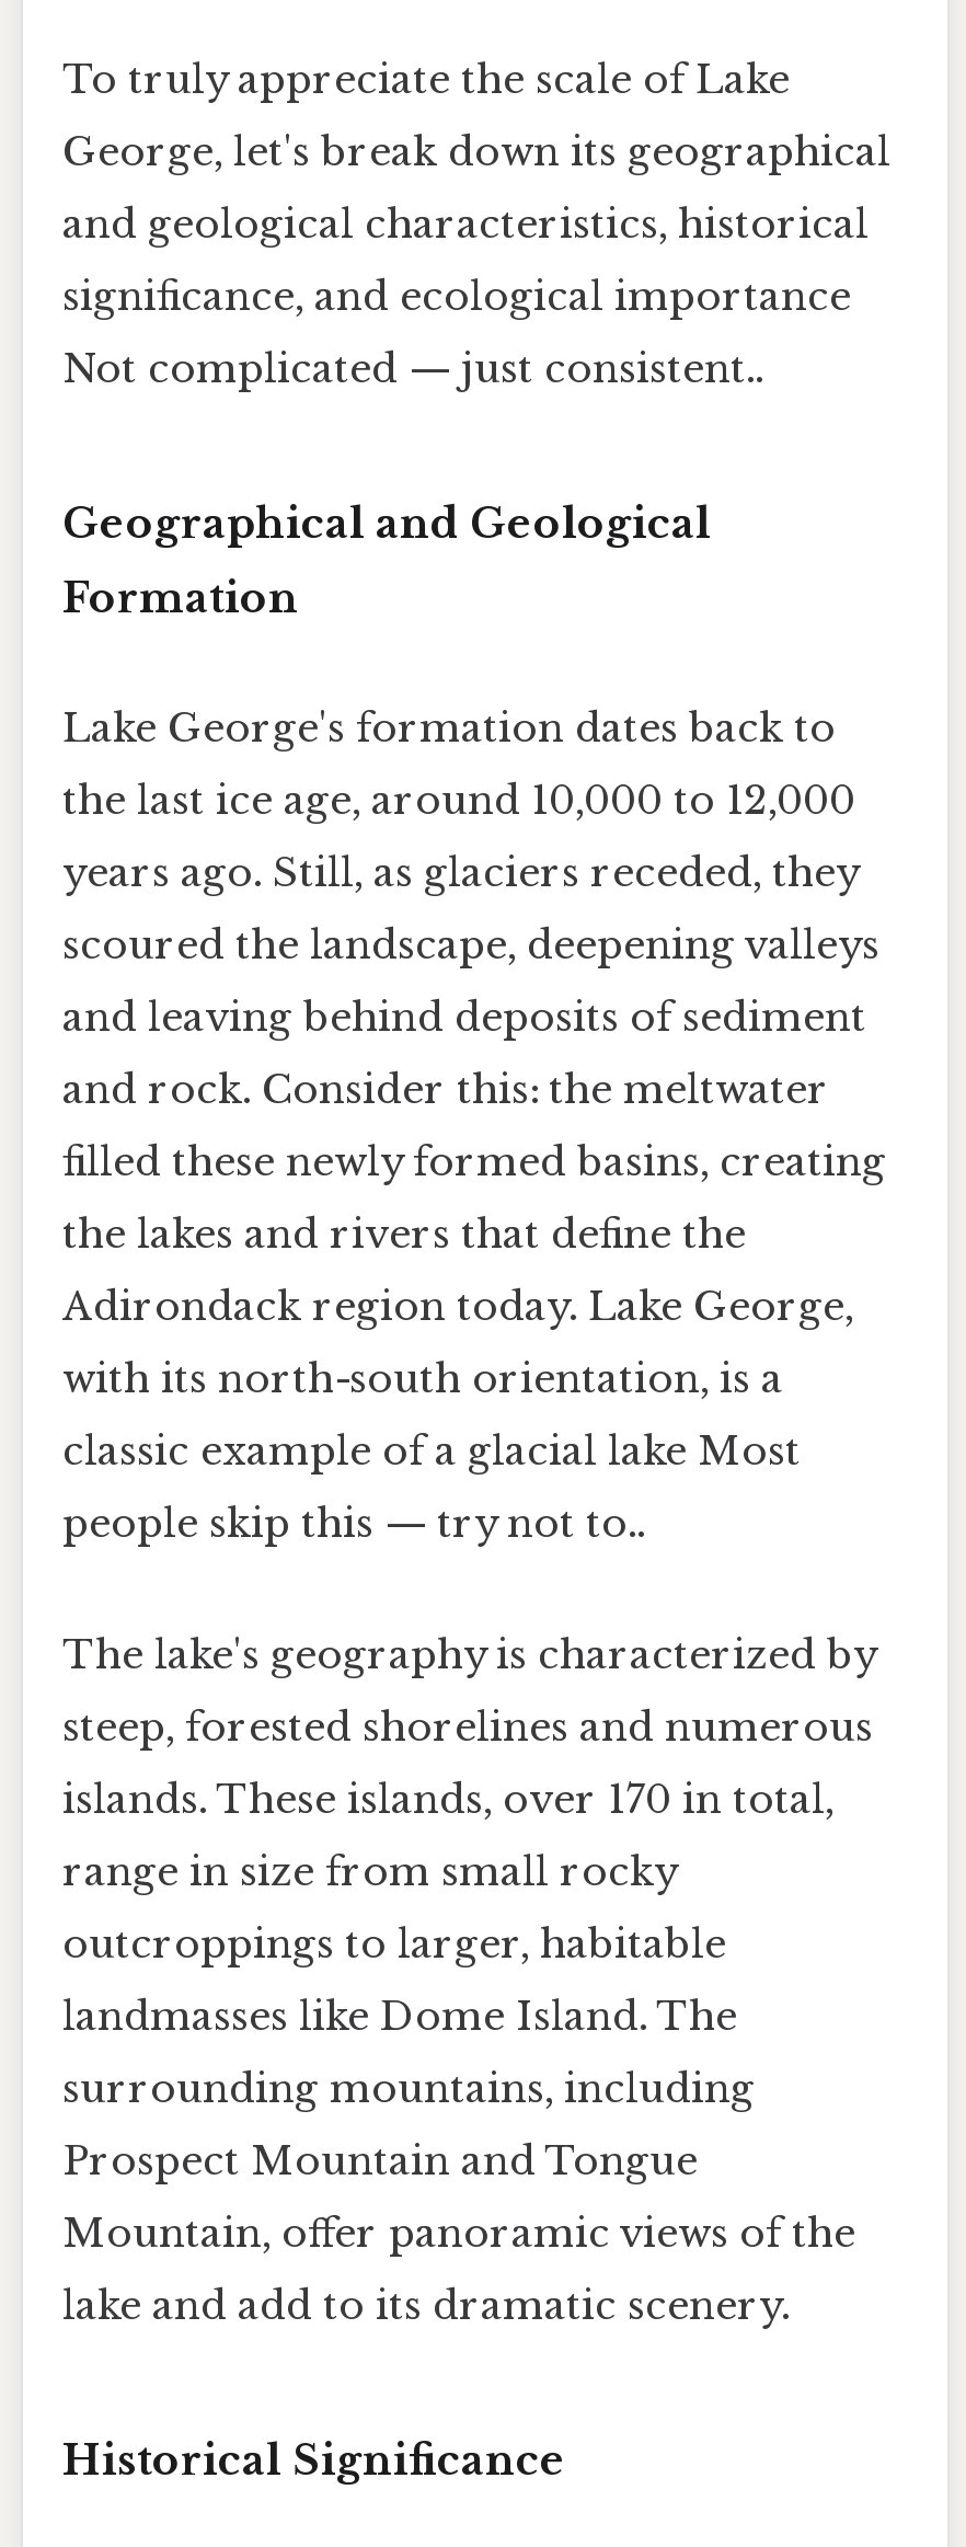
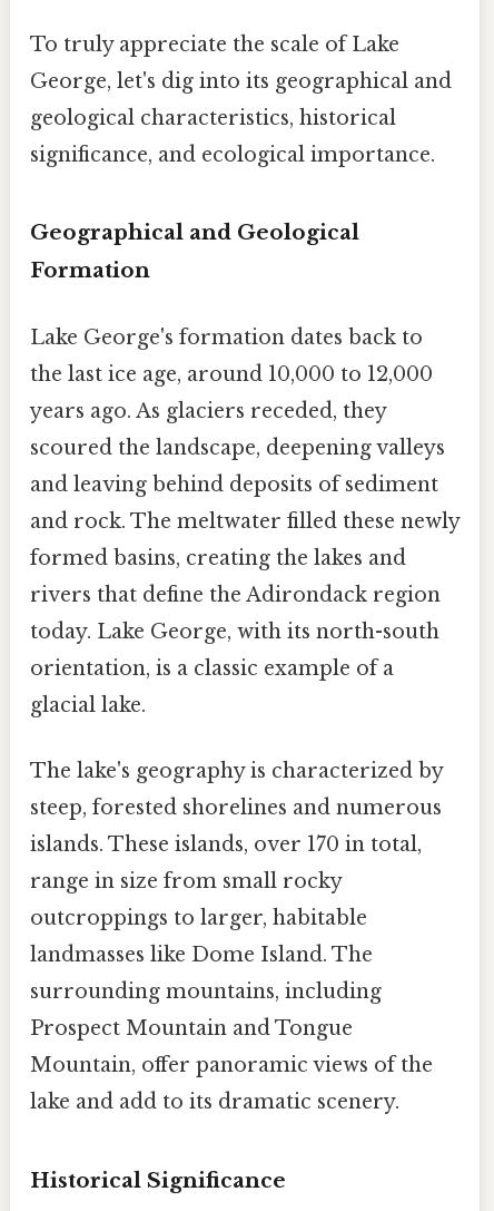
[62,130,890,395] George, let's break down its geographical | and geological characteristics, historical | significance, and ecological importance | Not complicated — just consistent.. -> [30,69,452,167] George, let's dig into its geographical and | geological characteristics, historical | significance, and ecological importance.
[62,851,858,899] years ago. Still, as glaciers receded, they -> [30,399,386,423] years ago. As glaciers receded, they
[62,1067,886,1549] and rock. Consider this: the meltwater | filled these newly formed basins, creating | the lakes and rivers that define the | Adirondack region today. Lake George, | with its north-south orientation, is a | classic example of a glacial lake Most | people skip this — try not to.. -> [30,509,460,717] and rock. The meltwater filled these newly | formed basins, creating the lakes and | rivers that define the Adirondack region | today. Lake George, with its north-south | orientation, is a classic example of a | glacial lake.

